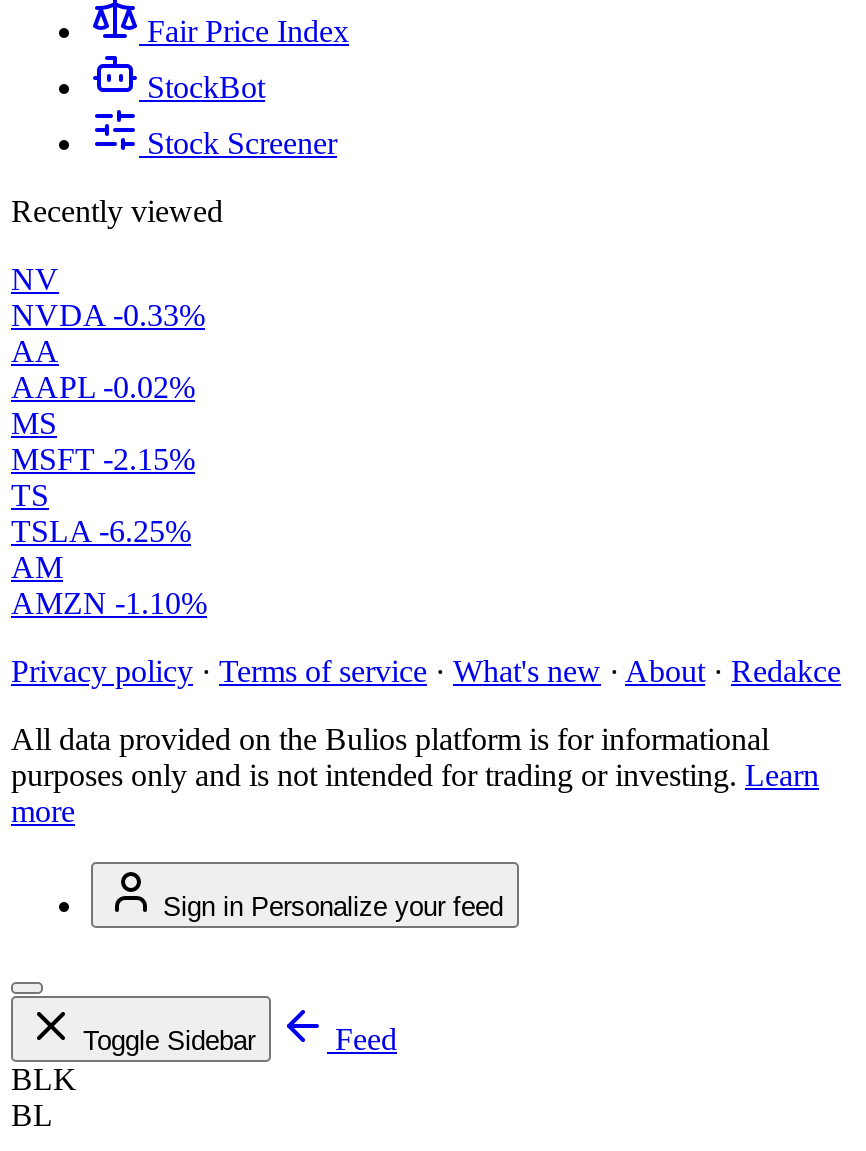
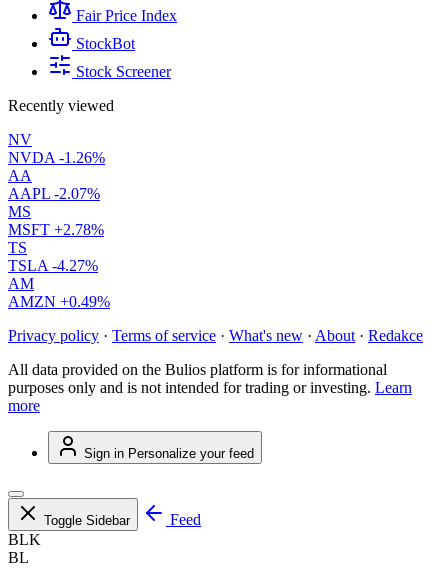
[11,298,205,332] NVDA -0.33% -> [8,149,105,166] NVDA -1.26%
[11,370,195,404] AAPL -0.02% -> [8,185,100,202] AAPL -2.07%
[11,442,195,476] MSFT -2.15% -> [8,221,104,238] MSFT +2.78%
[11,514,191,548] TSLA -6.25% -> [8,257,98,274] TSLA -4.27%
[11,586,207,620] AMZN -1.10% -> [8,293,110,310] AMZN +0.49%

